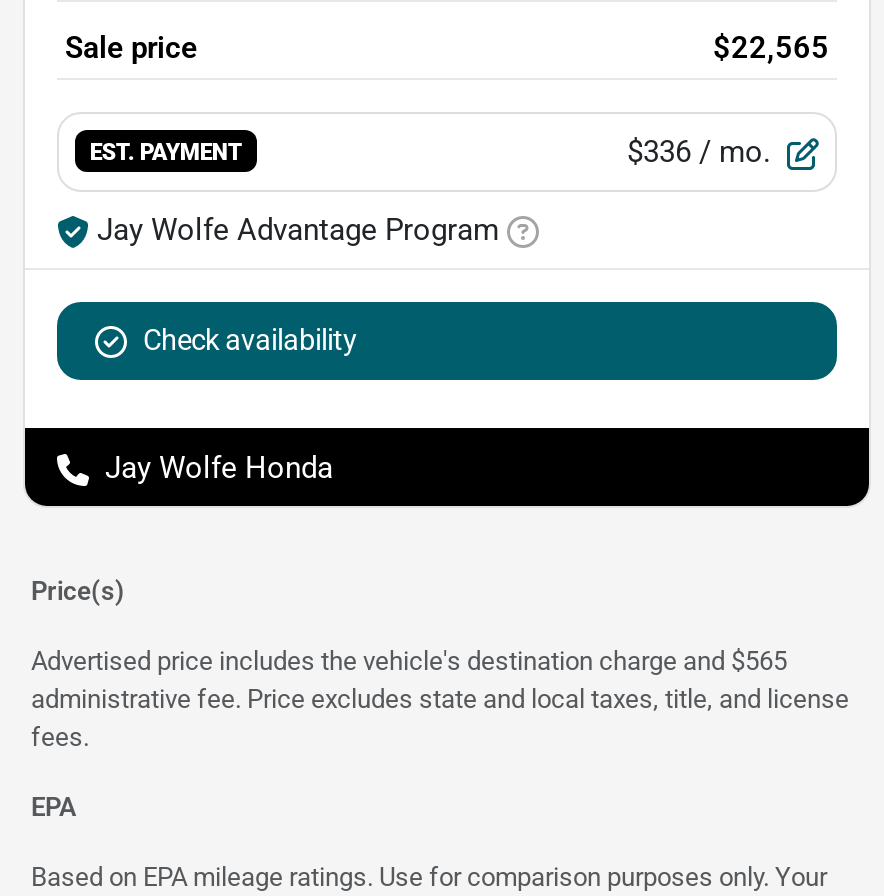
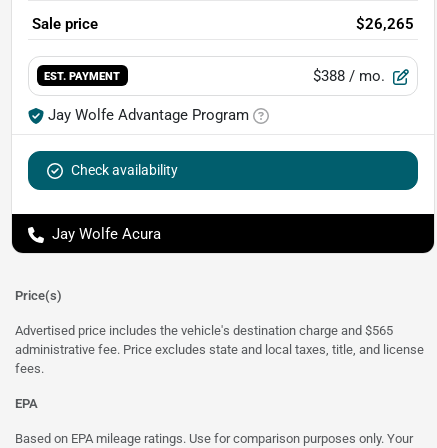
[713,29,829,65] $22,565 -> [356,14,414,32] $26,265
[627,133,771,169] $336 / mo. -> [313,66,385,84] $388 / mo.
[105,449,333,485] Jay Wolfe Honda -> [52,224,161,242] Jay Wolfe Acura

